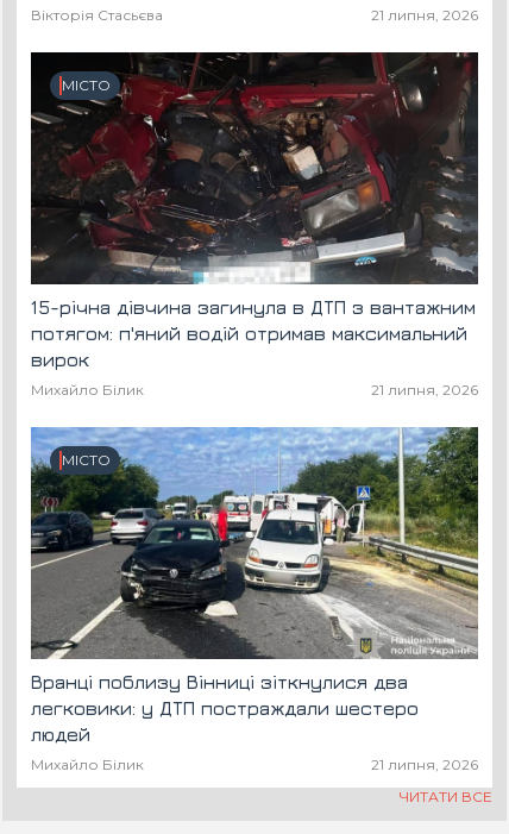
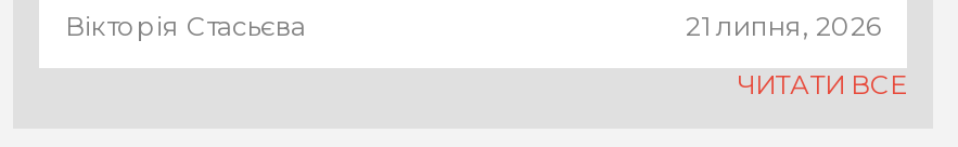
[30,51,479,286] [image] | МІСТО -> none
[31,296,478,398] 15-річна дівчина загинула в ДТП з вантажним | потягом: п'яний водій отримав максимальний | вирок | Михайло Білик | 21 липня, 2026 -> none
[30,426,479,660] [image] | МІСТО -> none
[31,671,478,773] Вранці поблизу Вінниці зіткнулися два | легковики: у ДТП постраждали шестеро | людей | Михайло Білик | 21 липня, 2026 -> none

